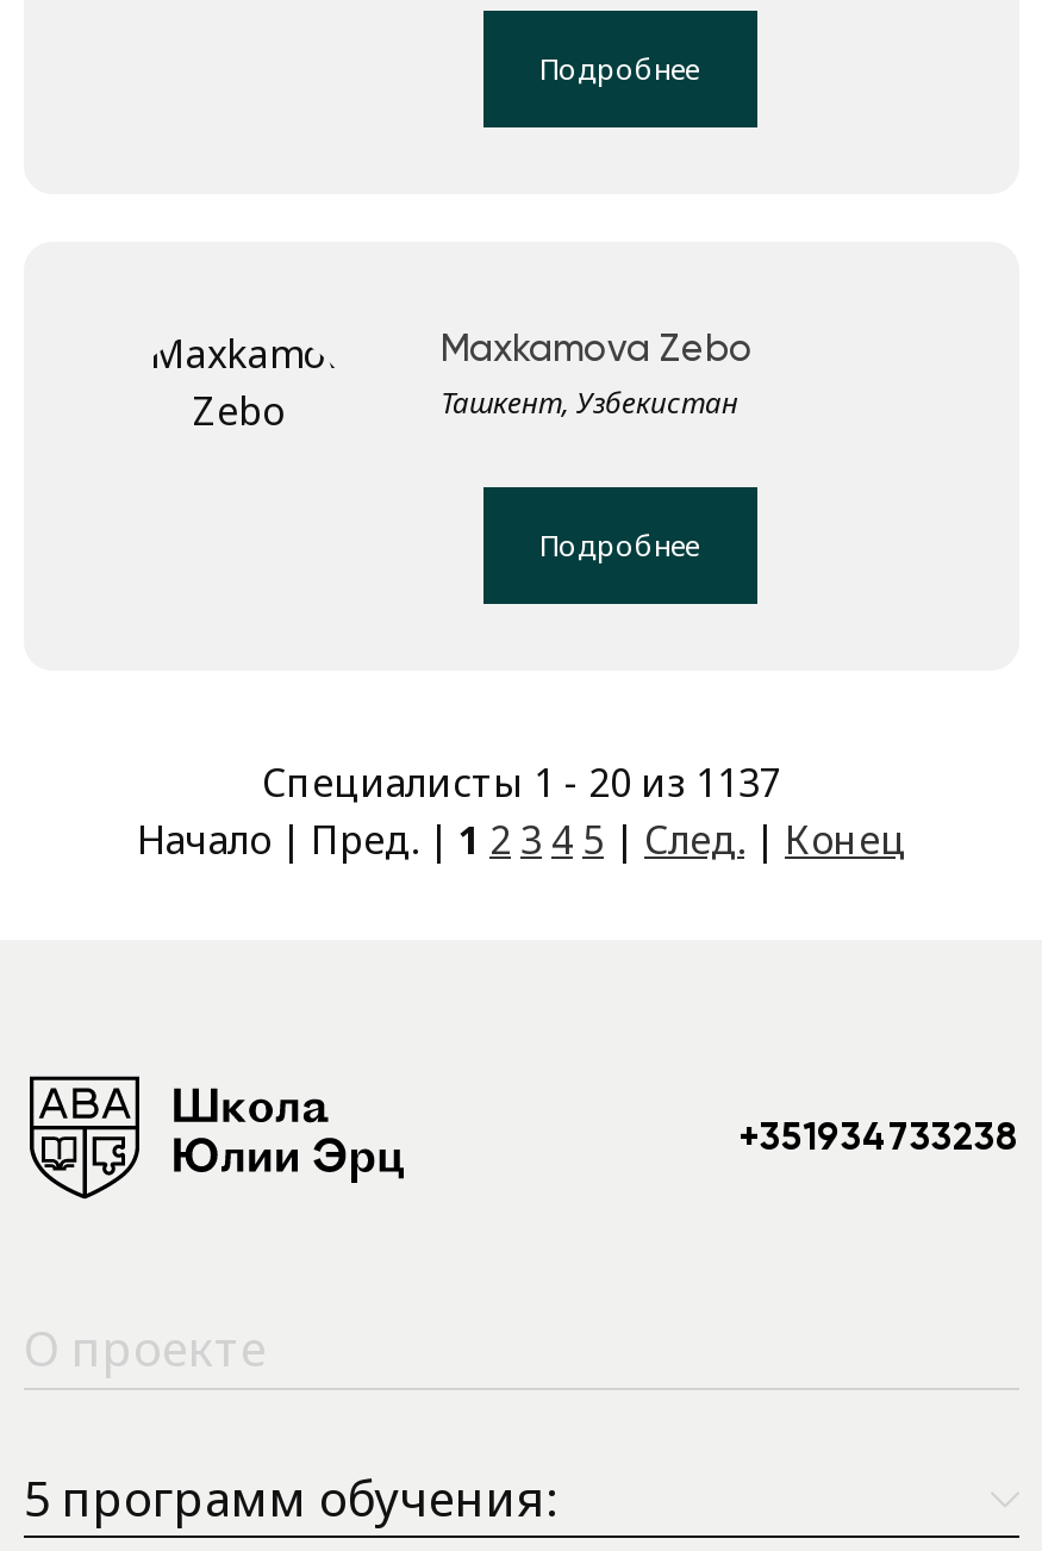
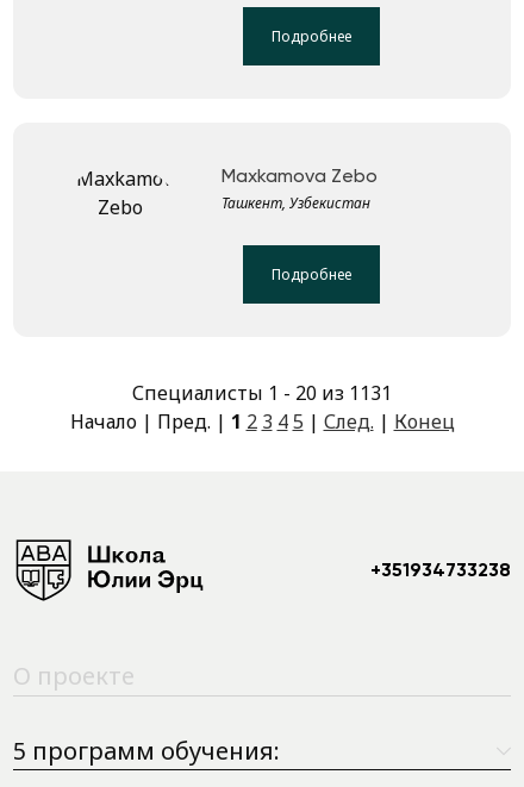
[262,756,781,809] Специалисты 1 - 20 из 1137 -> [132,380,392,406] Специалисты 1 - 20 из 1131

